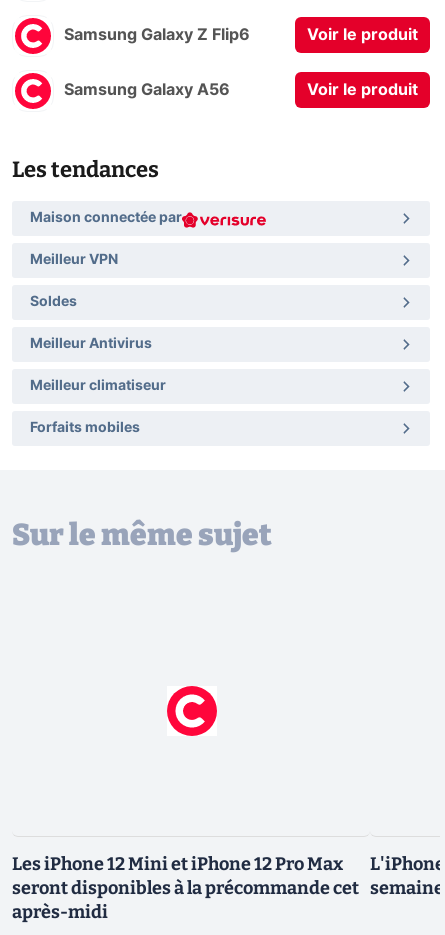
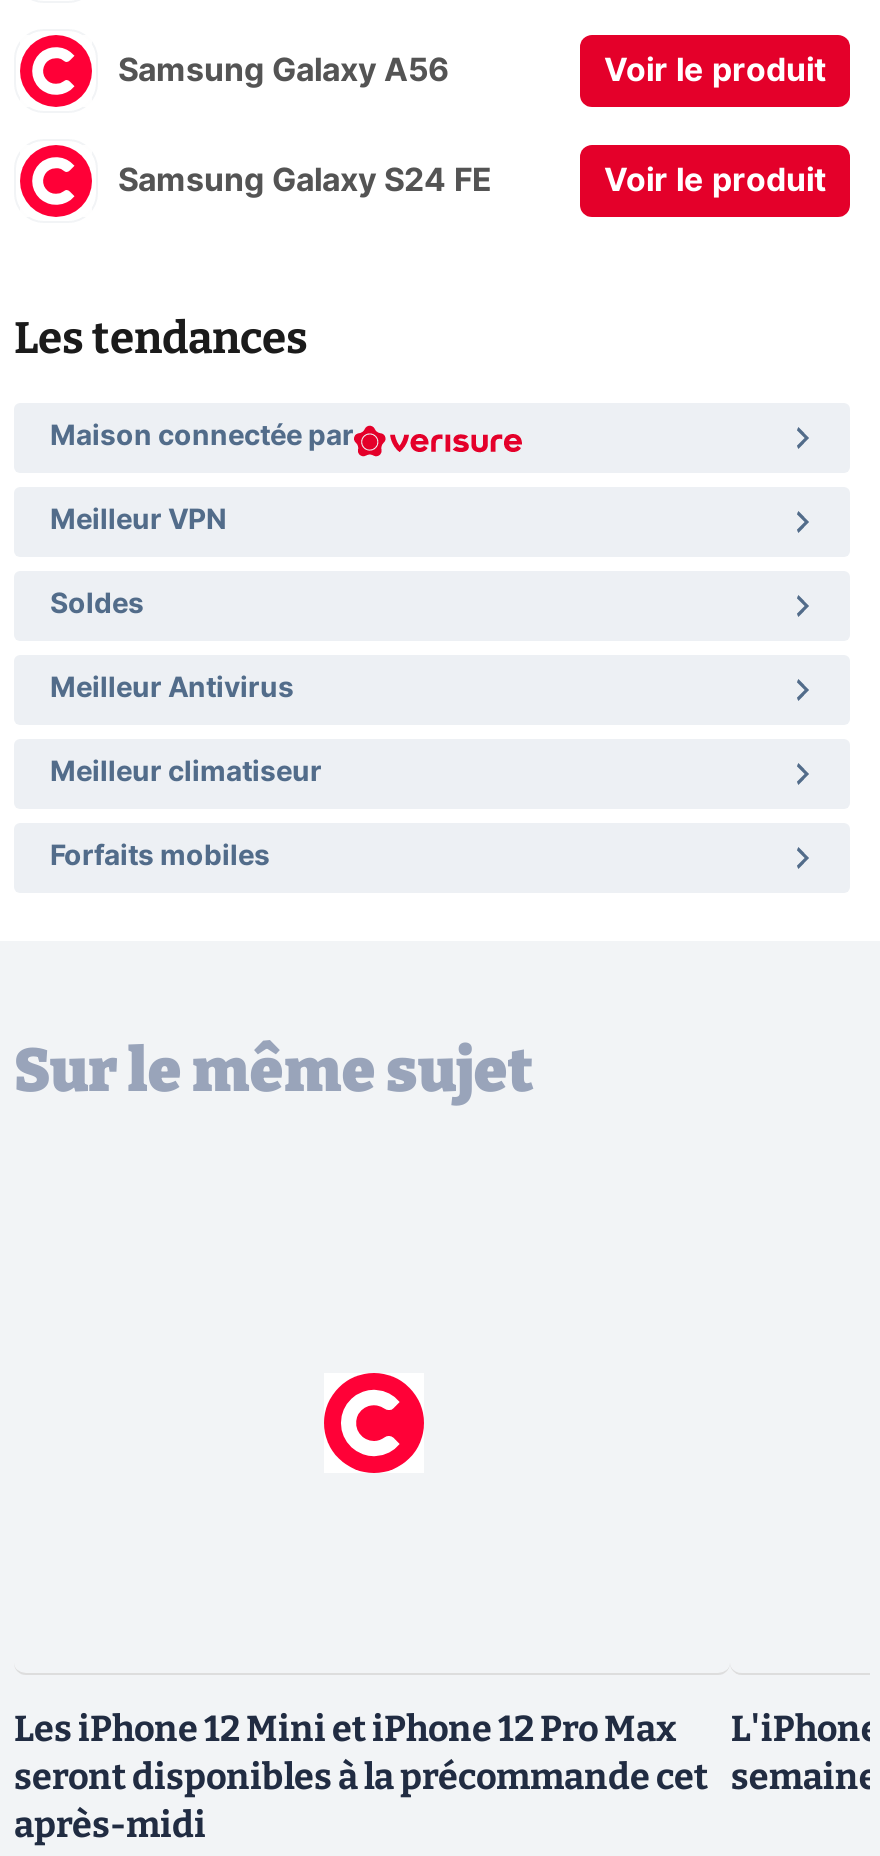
[64,27,250,43] Samsung Galaxy Z Flip6 -> none
moved [64,82,230,98] -> [118,54,450,86]: Samsung Galaxy A56
none -> [118,164,492,196] Samsung Galaxy S24 FE

